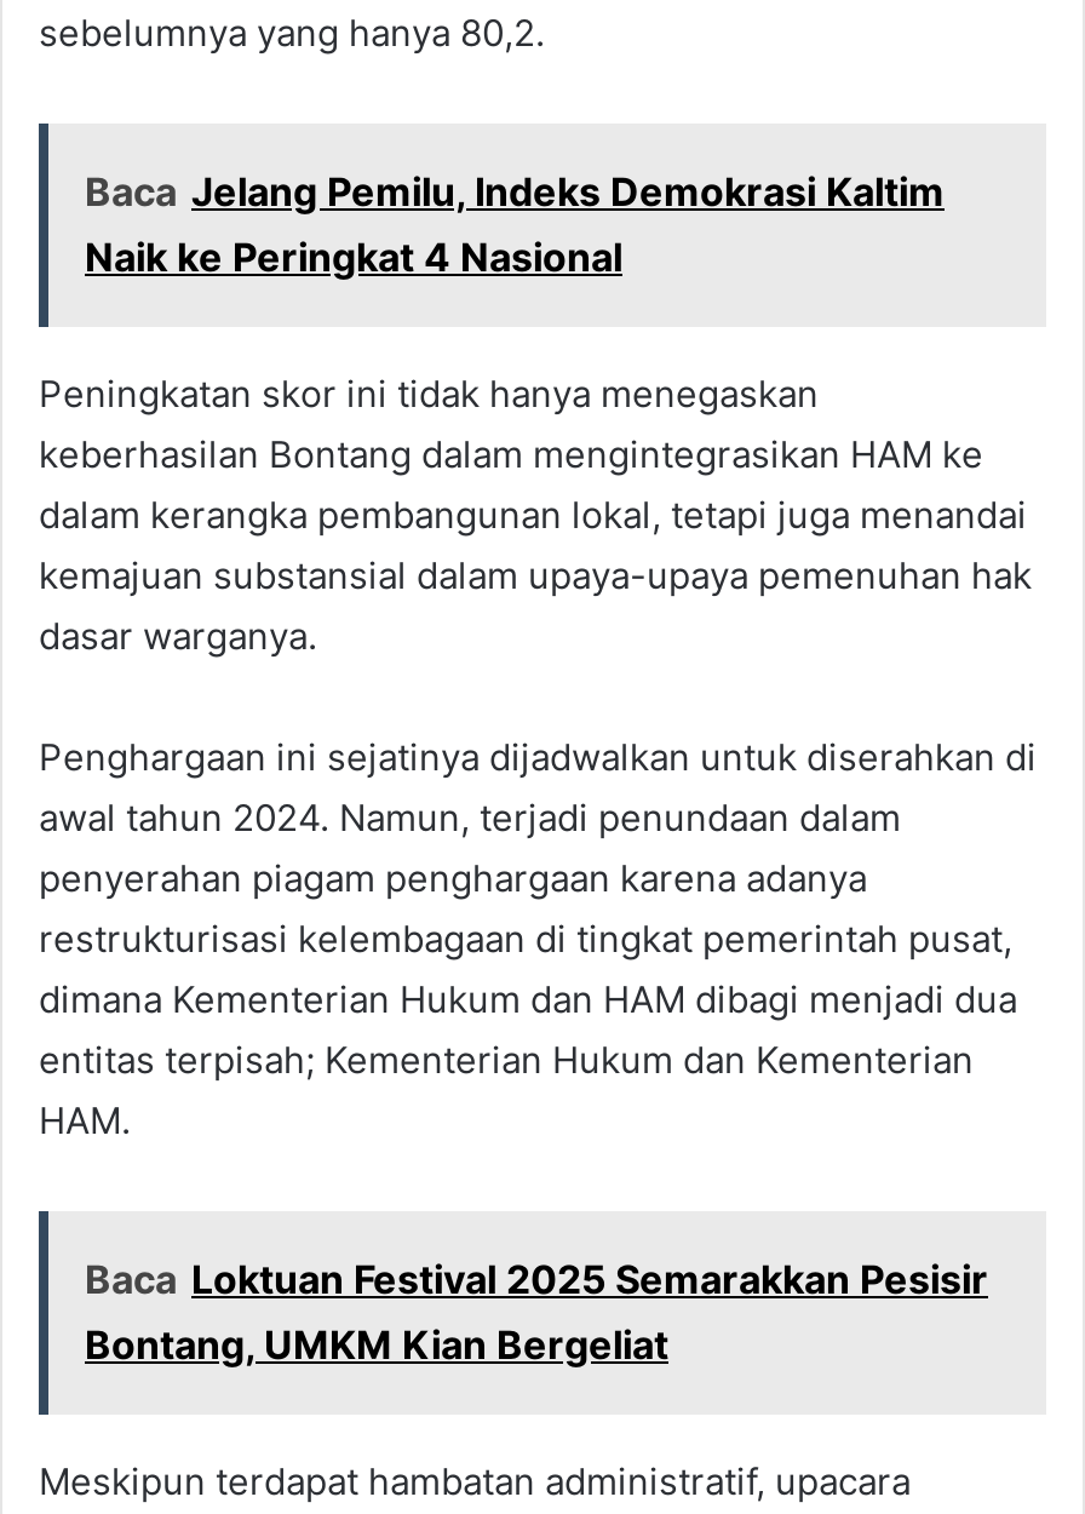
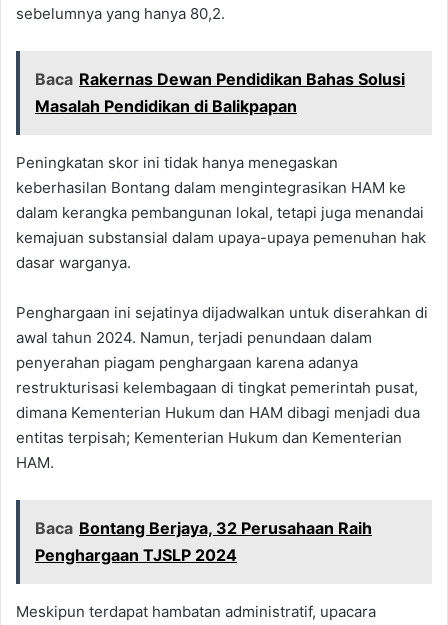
[85,167,945,281] Baca Jelang Pemilu, Indeks Demokrasi Kaltim | Naik ke Peringkat 4 Nasional -> [35,69,405,116] Baca Rakernas Dewan Pendidikan Bahas Solusi | Masalah Pendidikan di Balikpapan
[85,1254,988,1368] Baca Loktuan Festival 2025 Semarakkan Pesisir | Bontang, UMKM Kian Bergeliat -> [35,518,372,565] Baca Bontang Berjaya, 32 Perusahaan Raih | Penghargaan TJSLP 2024

